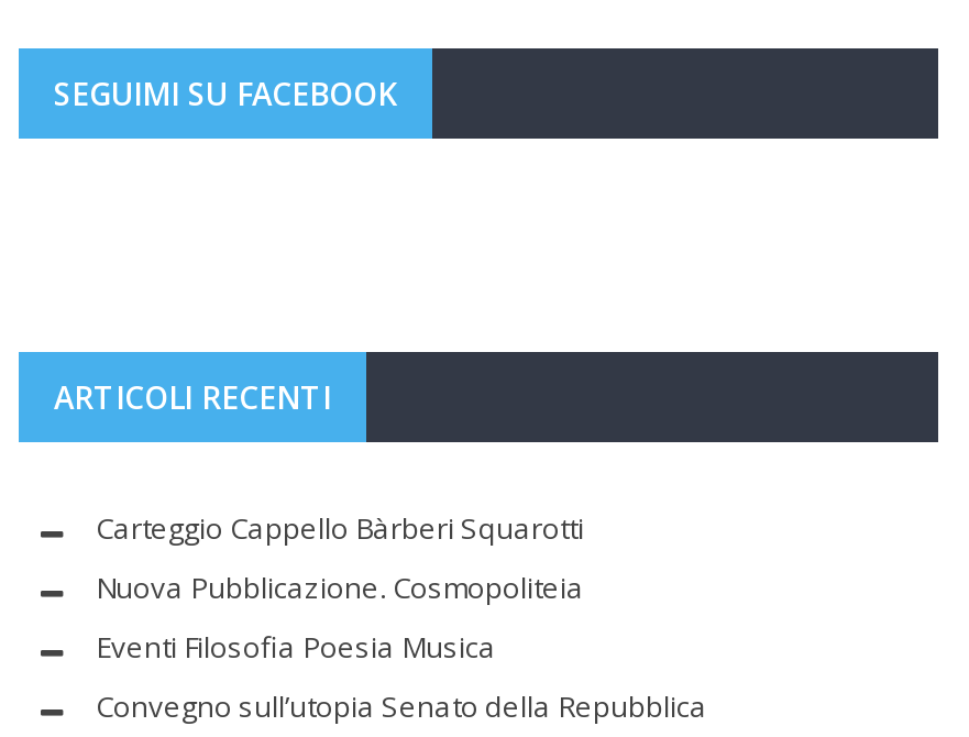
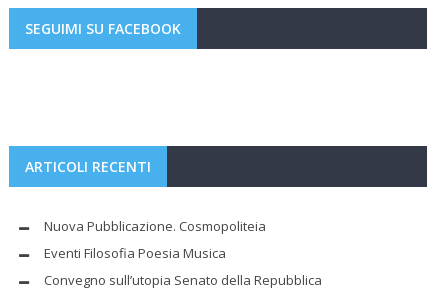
[96,509,584,549] Carteggio Cappello Bàrberi Squarotti -> none

